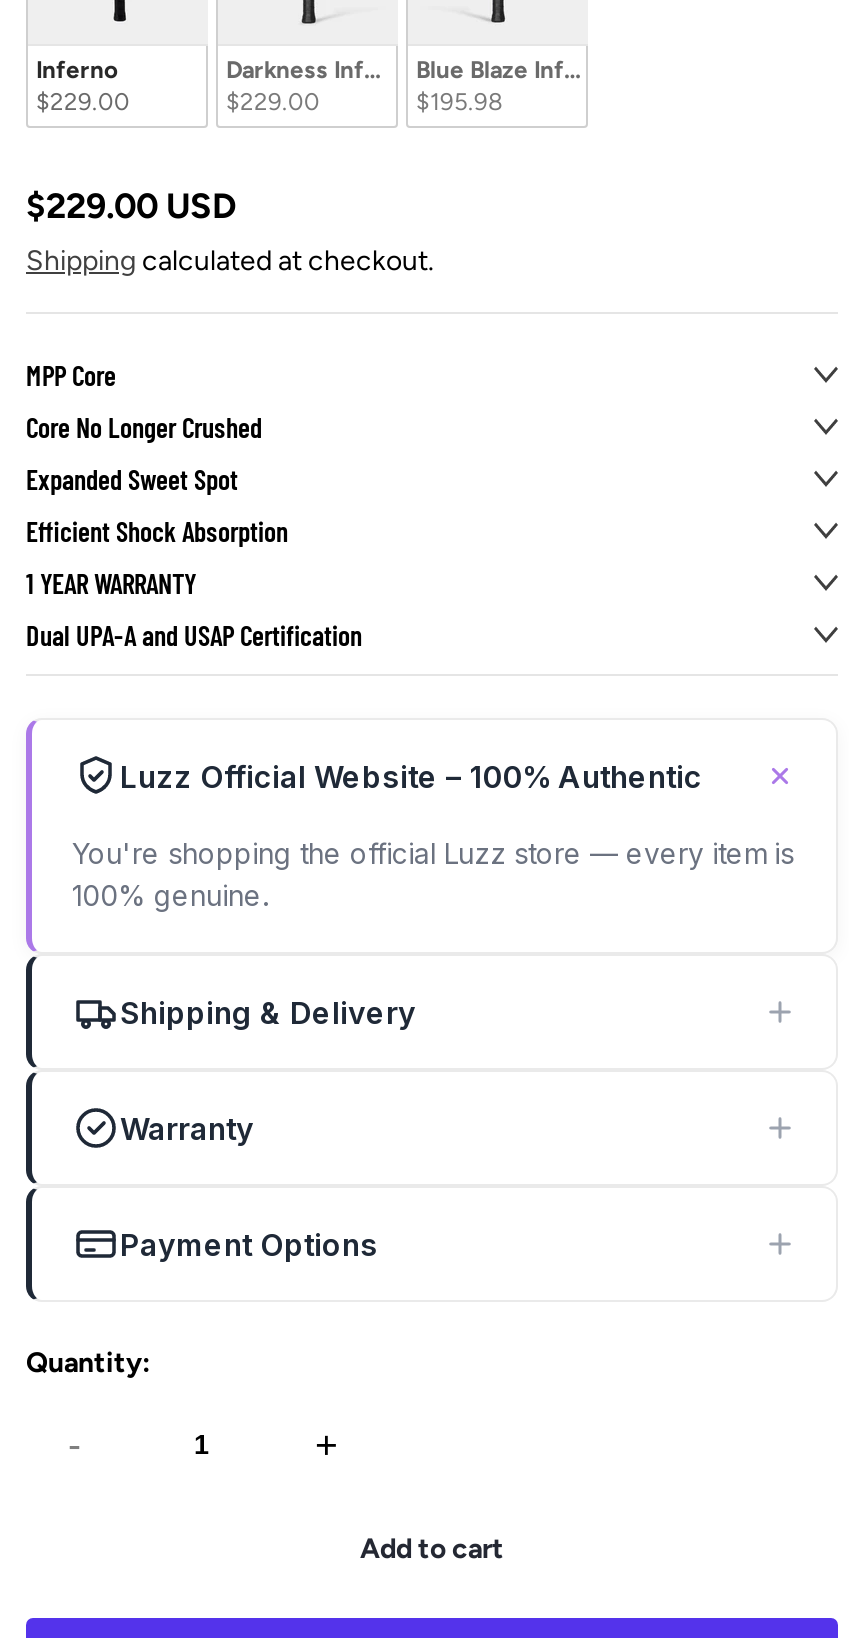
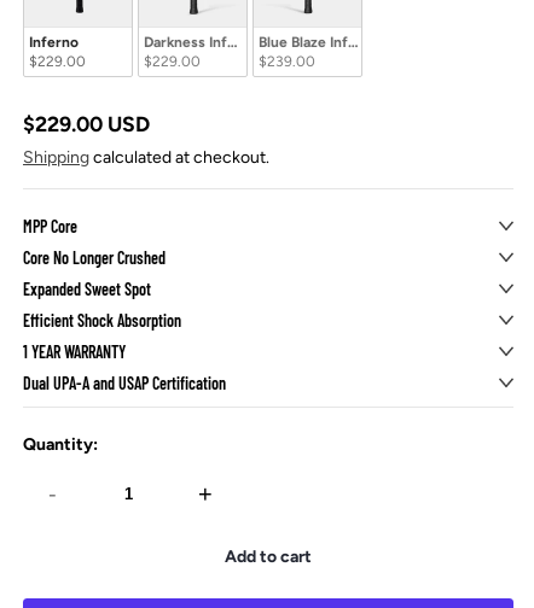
[416,88,502,116] $195.98 -> [259,53,315,70] $239.00
[24,720,794,1300] [image] | Luzz Official Website – 100% Authentic | You're shopping the official Luzz store — every item is | 100% genuine. | Shipping & Delivery | Warranty | Payment Options -> none

